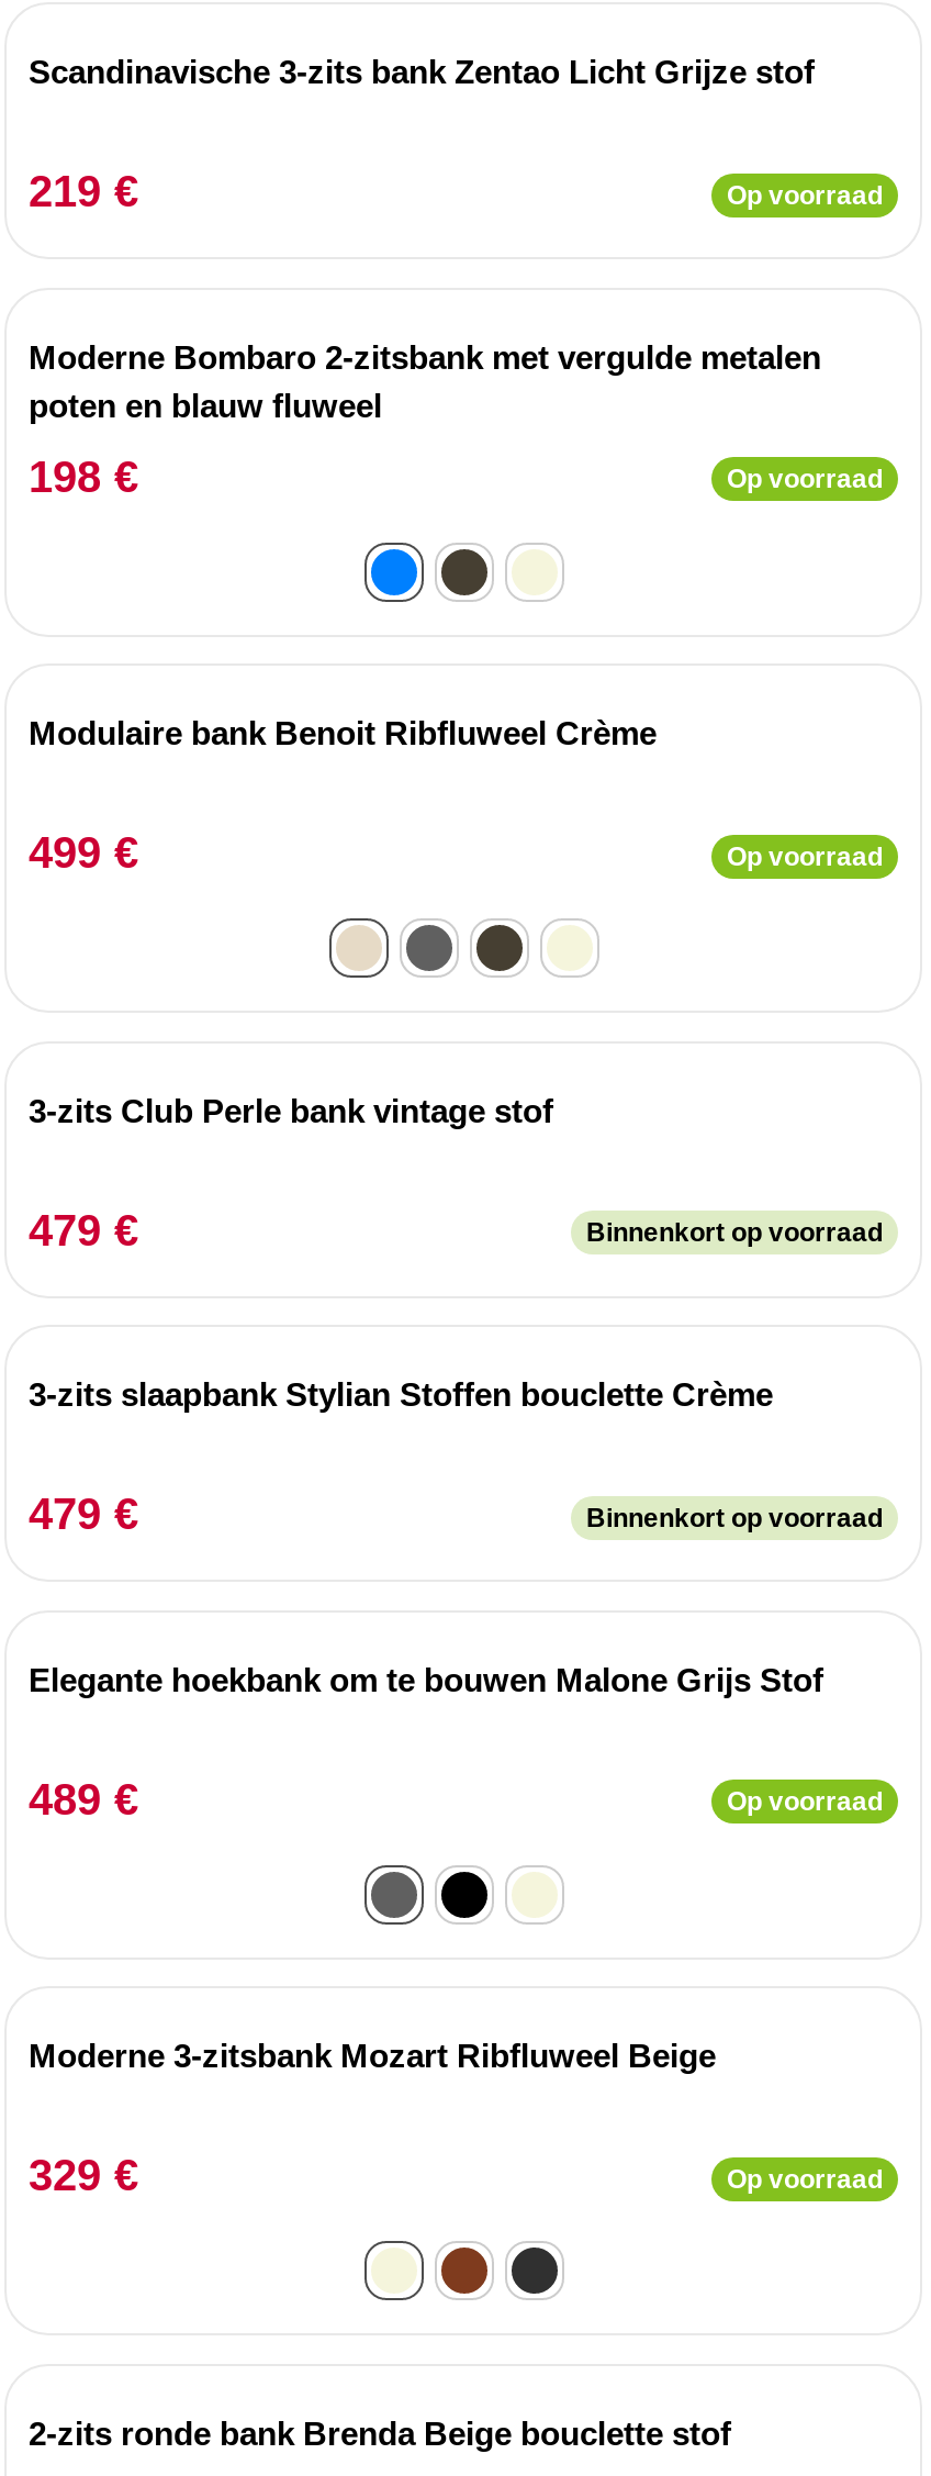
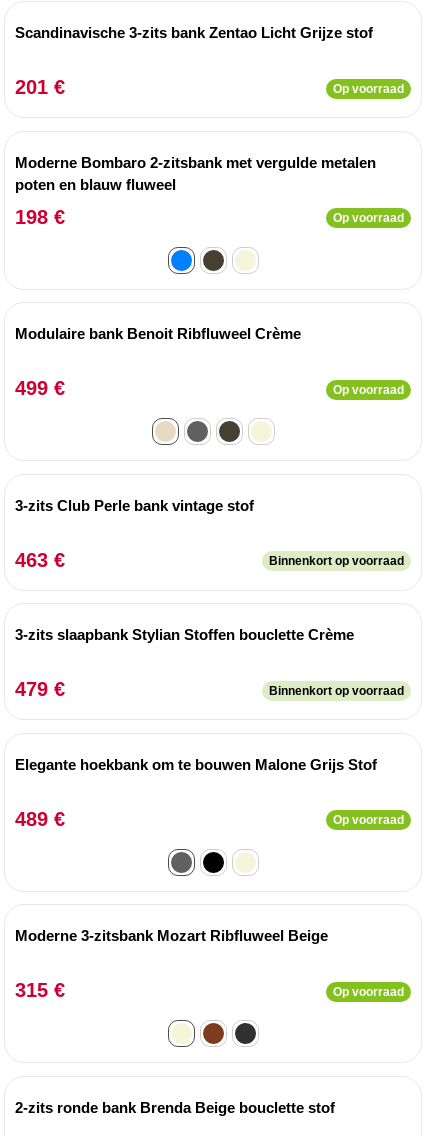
[29,167,138,215] 219 € -> [15,76,65,98] 201 €
[29,1205,138,1253] 479 € -> [15,548,65,570] 463 €
[29,2151,138,2199] 329 € -> [15,979,65,1001] 315 €

